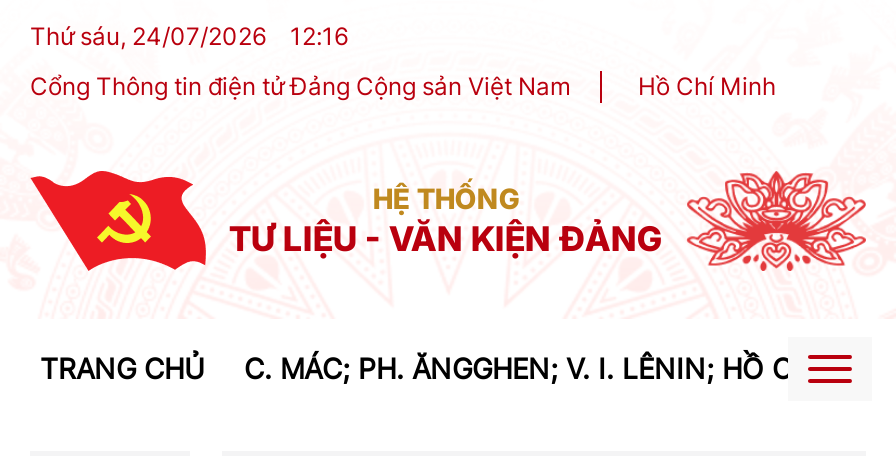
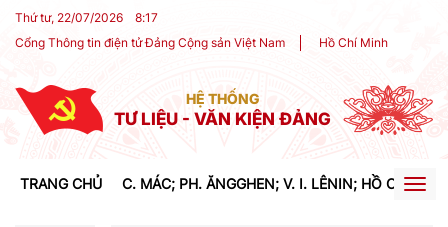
[30,21,266,51] Thứ sáu, 24/07/2026 -> [15,10,123,25] Thứ tư, 22/07/2026
[290,21,348,51] 12:16 -> [135,10,158,25] 8:17

